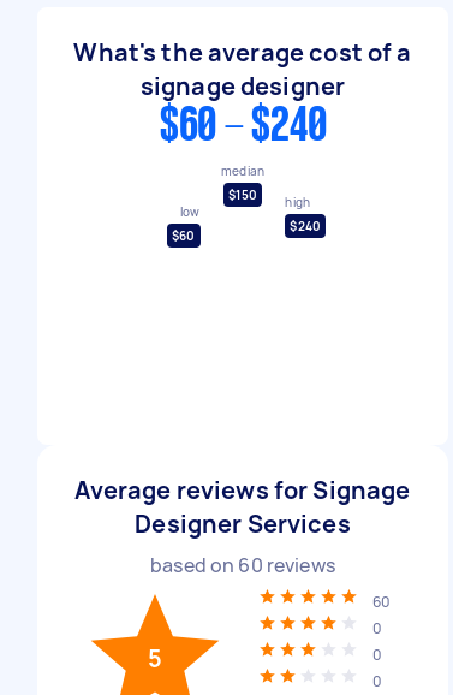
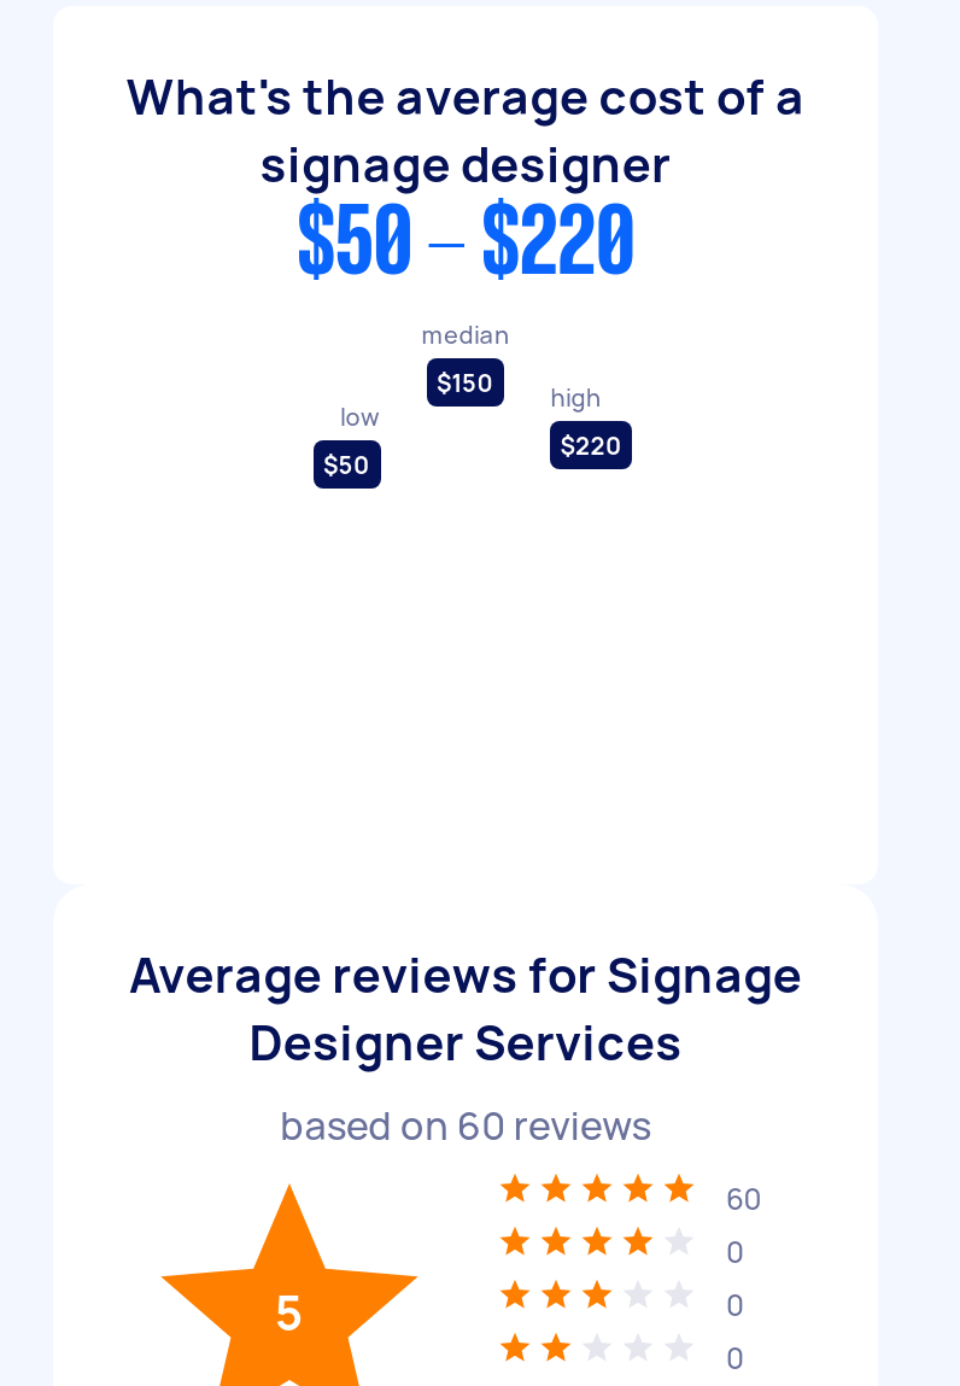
[160,106,326,149] $60 - $240 -> [297,204,634,291] $50 - $220
[290,218,321,235] $240 -> [560,429,623,463] $220
[172,227,195,244] $60 -> [323,448,371,481] $50

